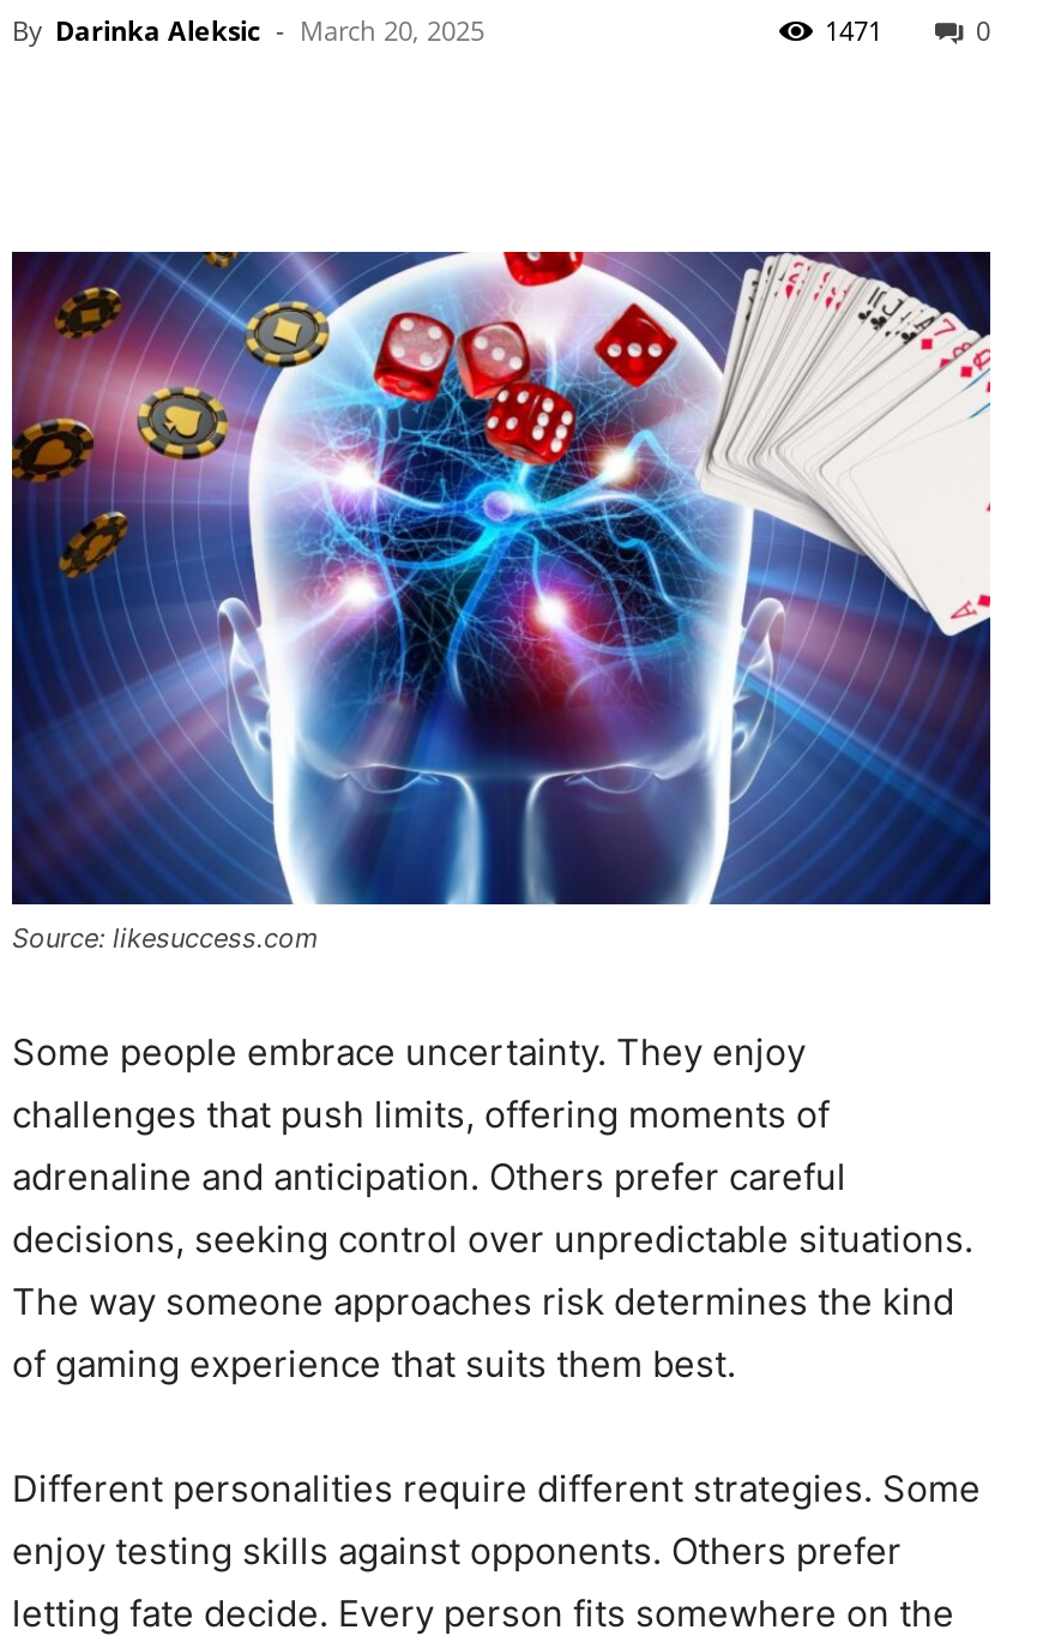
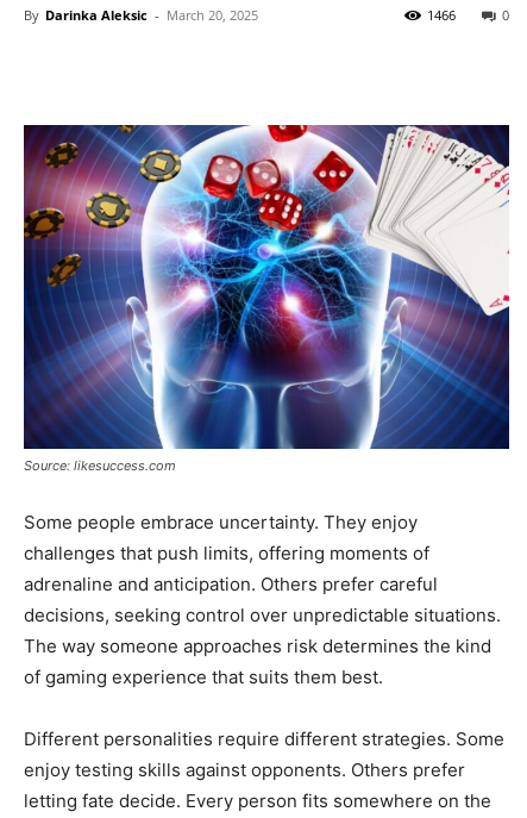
[825,12,882,48] 1471 -> [427,6,456,24] 1466

